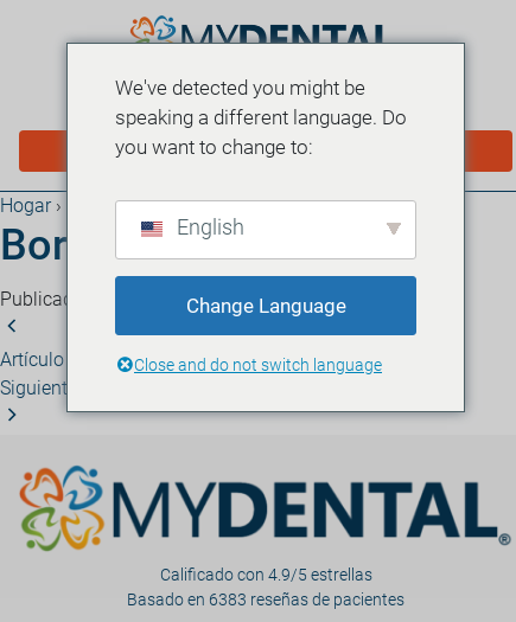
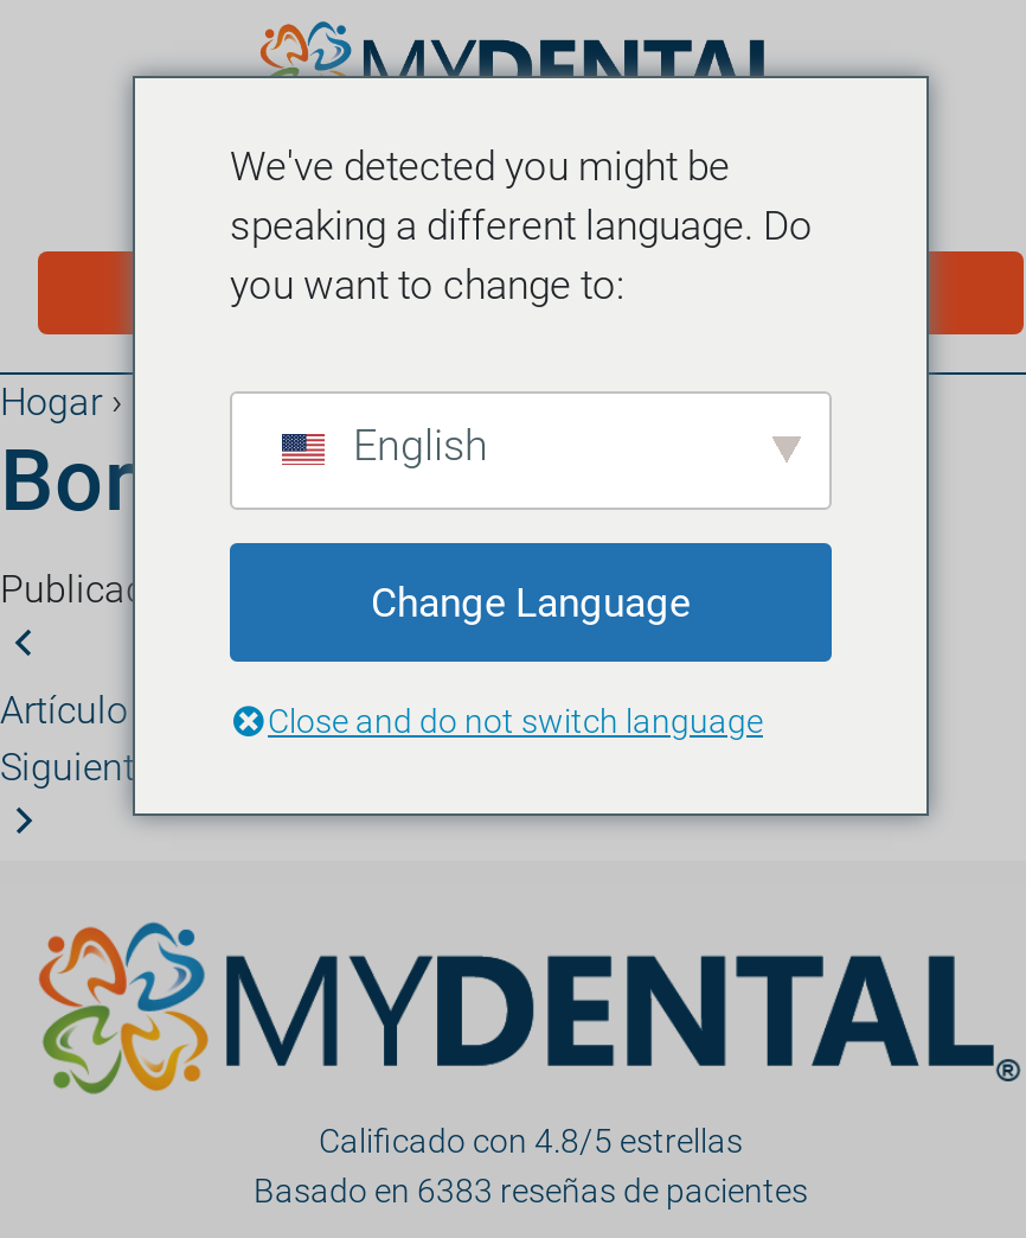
[160,565,372,584] Calificado con 4.9/5 estrellas -> [319,1122,743,1160] Calificado con 4.8/5 estrellas

